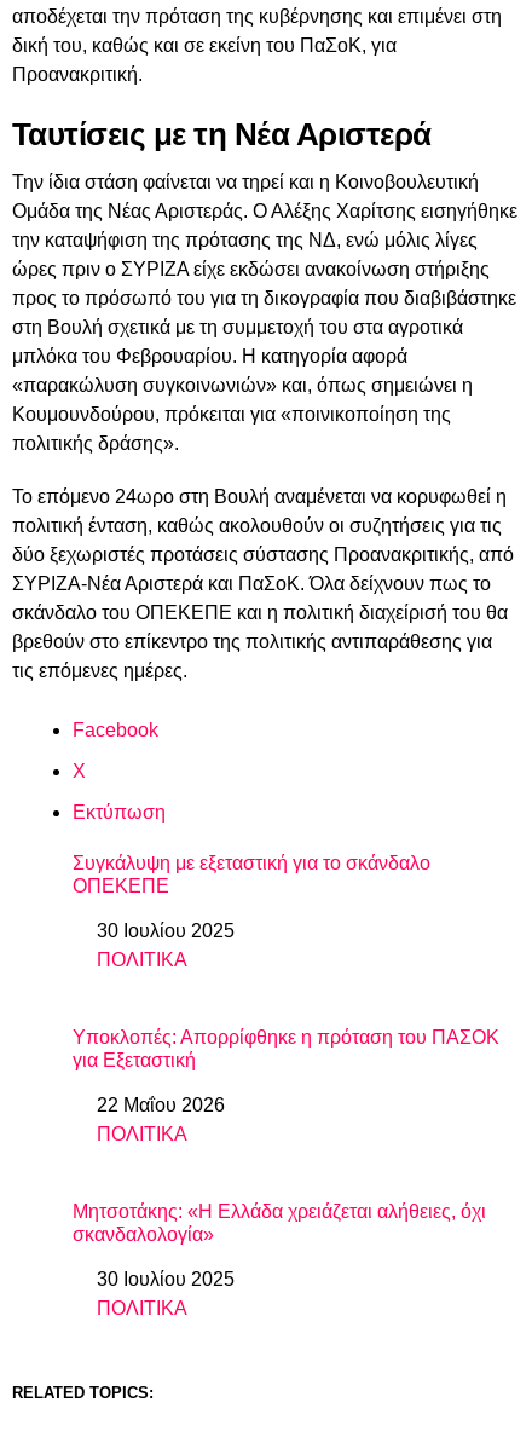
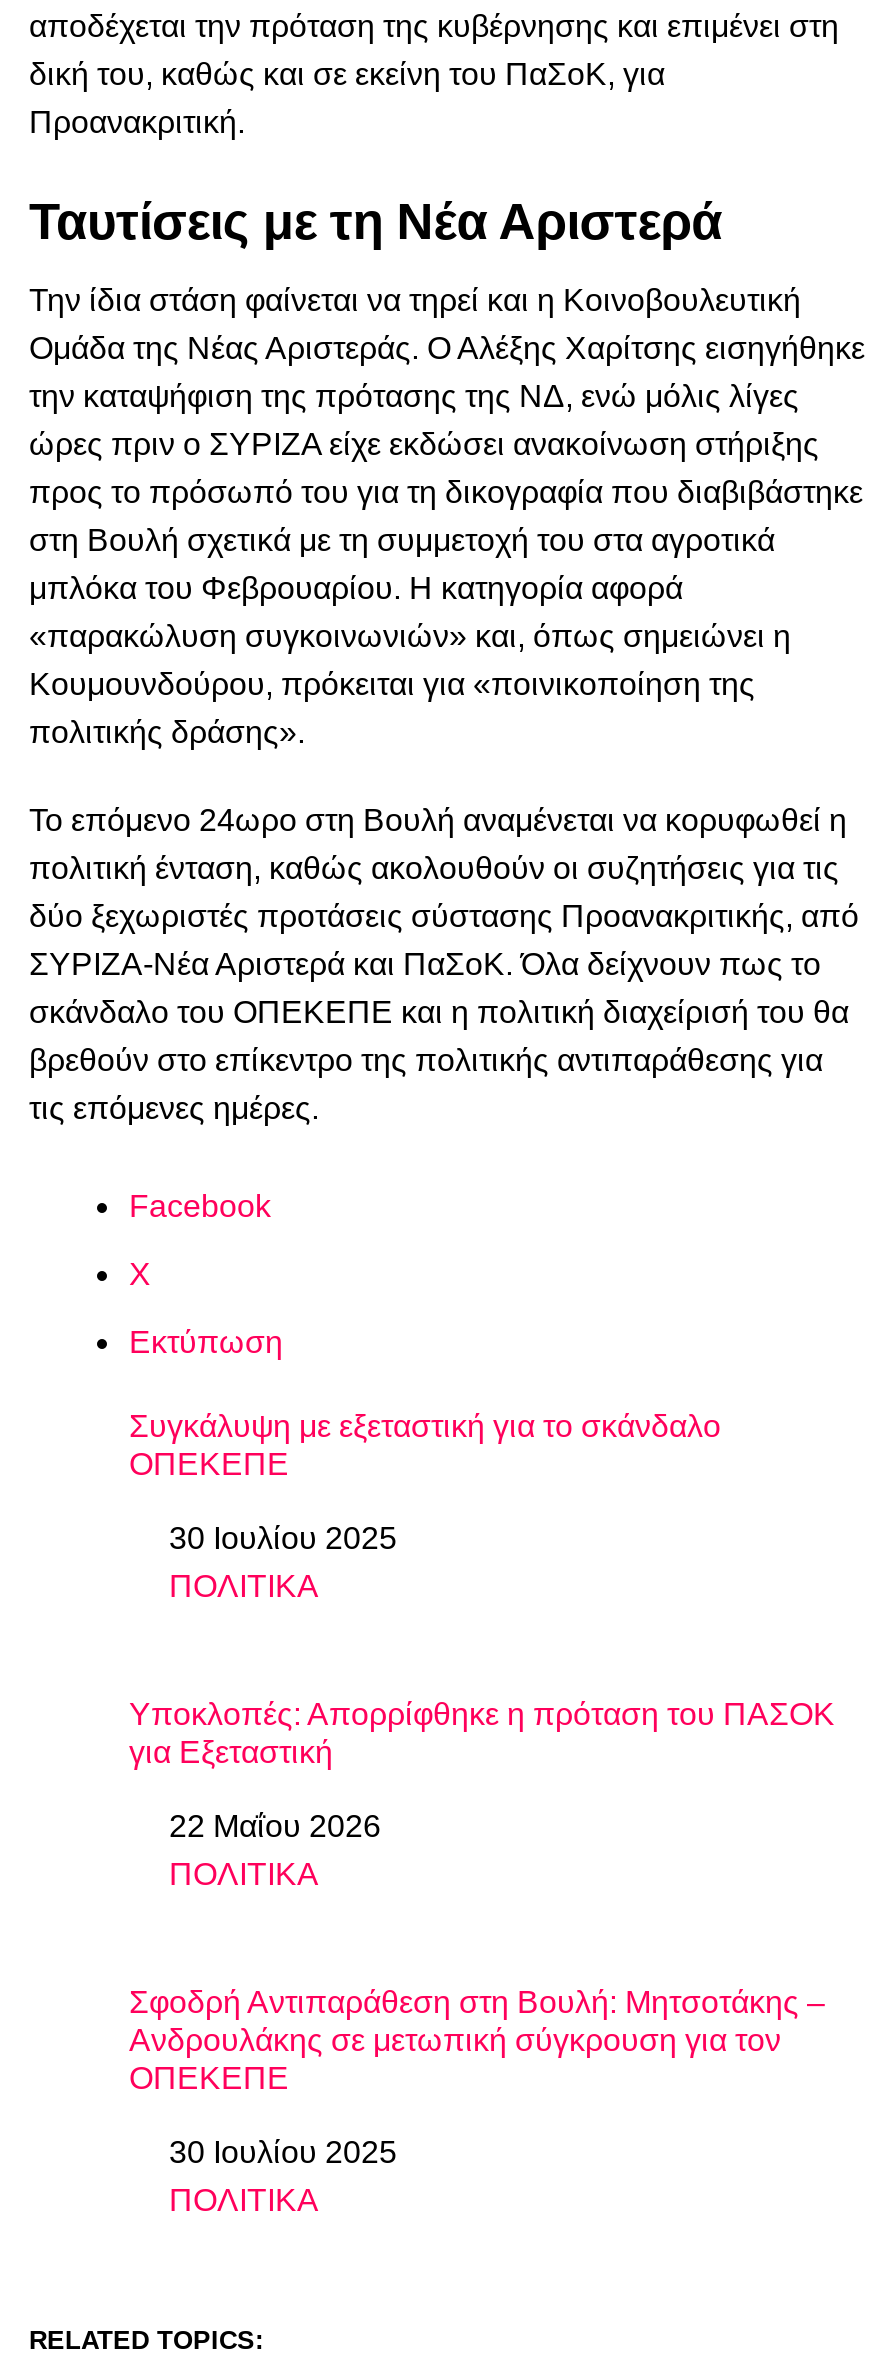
[73,1201,486,1244] Μητσοτάκης: «Η Ελλάδα χρειάζεται αλήθειες, όχι | σκανδαλολογία» -> [129,1985,825,2095] Σφοδρή Αντιπαράθεση στη Βουλή: Μητσοτάκης – | Ανδρουλάκης σε μετωπική σύγκρουση για τον | ΟΠΕΚΕΠΕ

